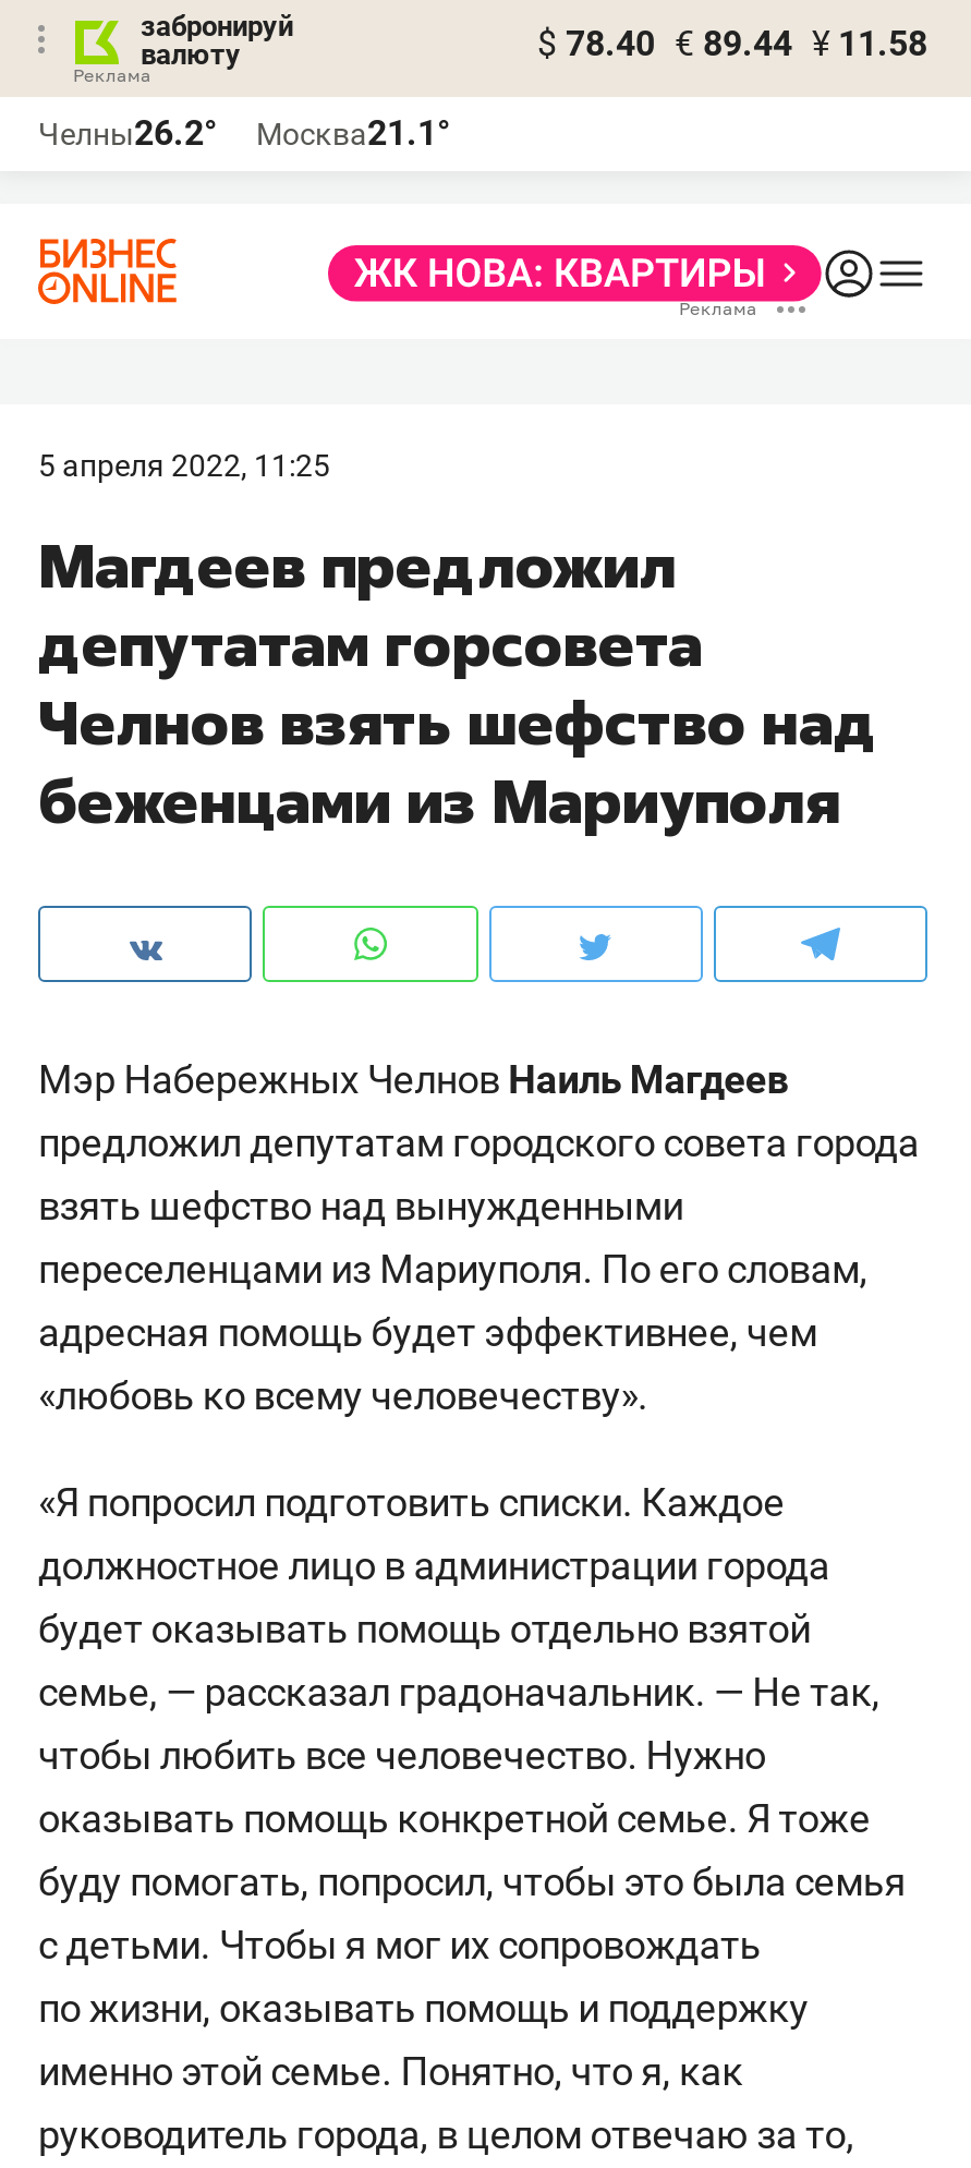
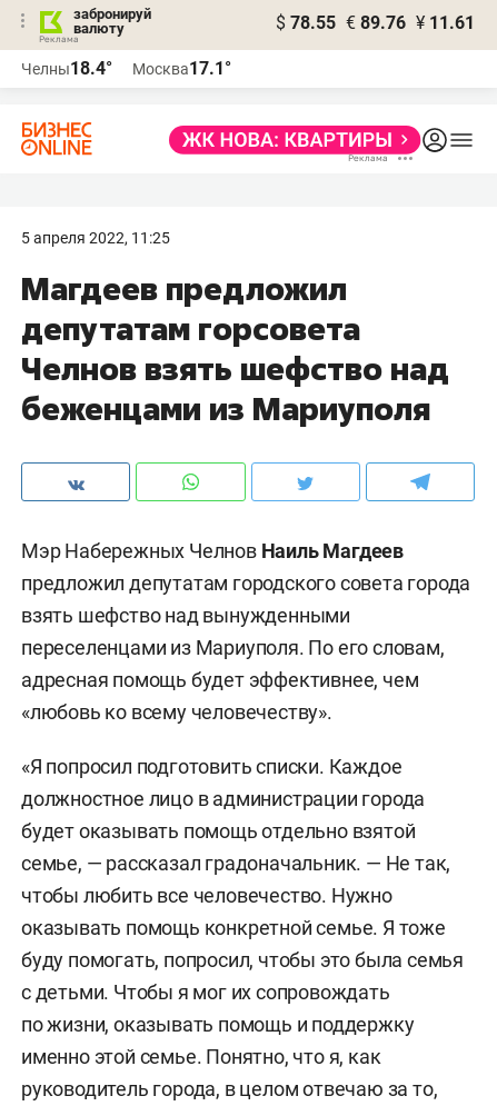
[537,23,927,64] $ 78.40 € 89.44 ¥ 11.58 -> [276,12,475,33] $ 78.55 € 89.76 ¥ 11.61
[38,112,217,154] Челны26.2° -> [21,58,112,79] Челны18.4°
[256,112,450,154] Москва21.1° -> [132,58,231,79] Москва17.1°

